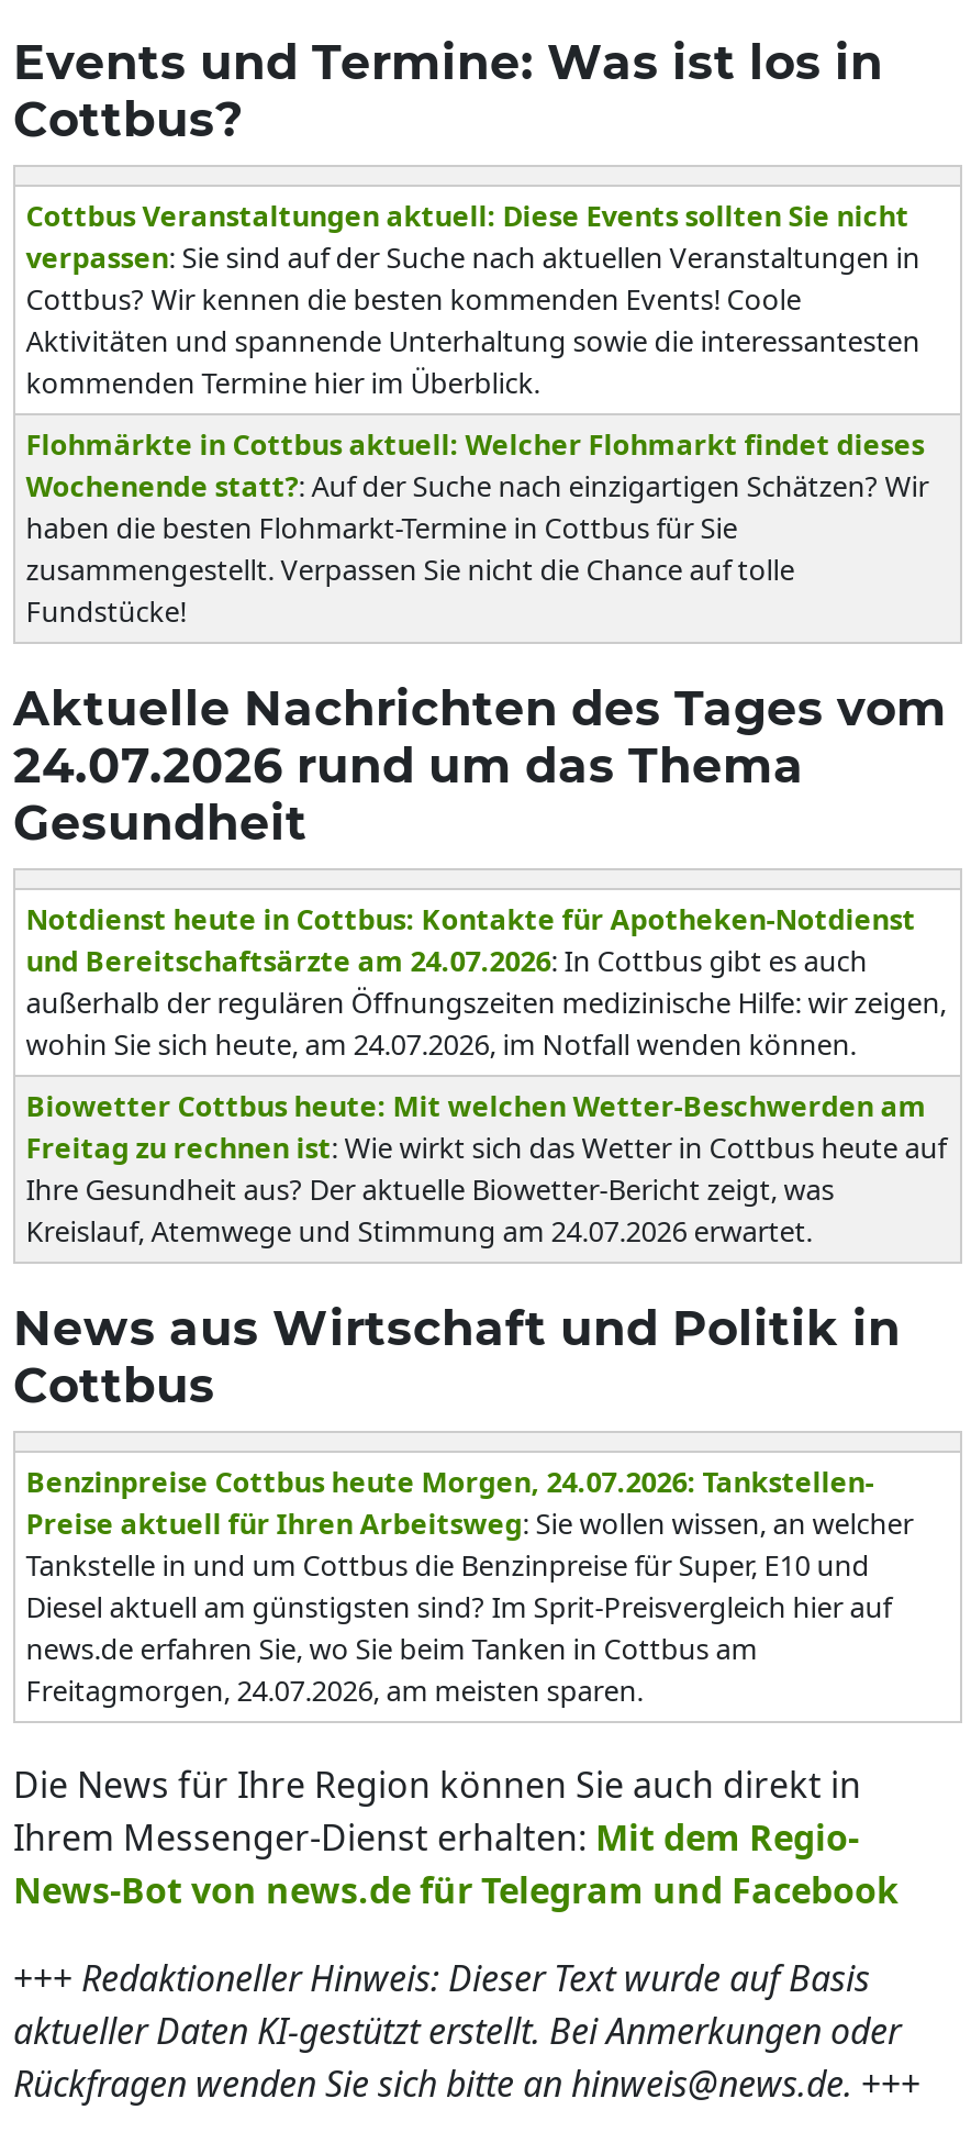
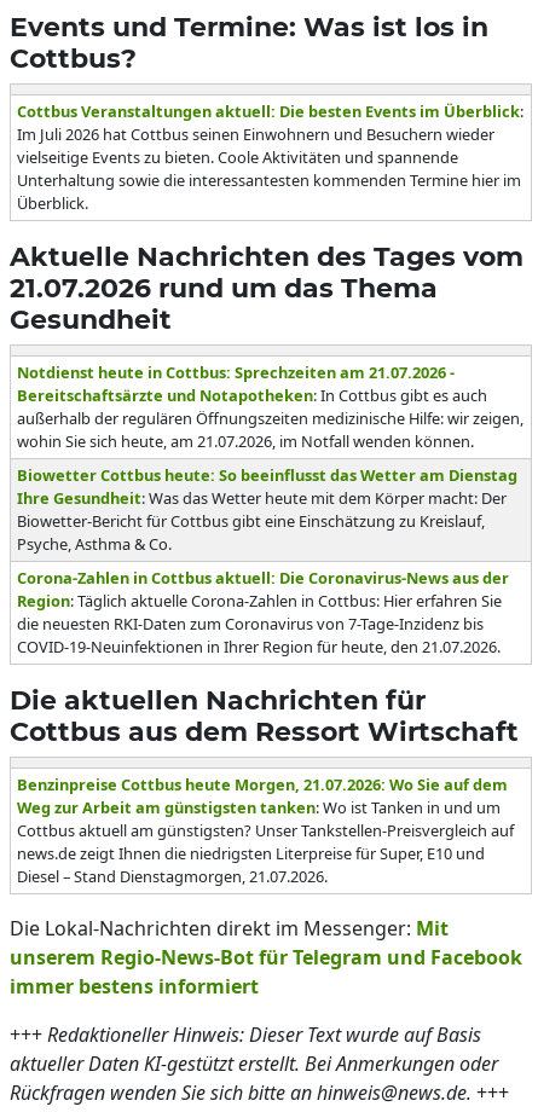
[26,196,929,631] Cottbus Veranstaltungen aktuell: Diese Events sollten Sie nicht | verpassen: Sie sind auf der Suche nach aktuellen Veranstaltungen in | Cottbus? Wir kennen die besten kommenden Events! Coole | Aktivitäten und spannende Unterhaltung sowie die interessantesten | kommenden Termine hier im Überblick. | Flohmärkte in Cottbus aktuell: Welcher Flohmarkt findet dieses | Wochenende statt?: Auf der Suche nach einzigartigen Schätzen? Wir | haben die besten Flohmarkt-Termine in Cottbus für Sie | zusammengestellt. Verpassen Sie nicht die Chance auf tolle | Fundstücke! -> [17,100,523,214] Cottbus Veranstaltungen aktuell: Die besten Events im Überblick: | Im Juli 2026 hat Cottbus seinen Einwohnern und Besuchern wieder | vielseitige Events zu bieten. Coole Aktivitäten und spannende | Unterhaltung sowie die interessantesten kommenden Termine hier im | Überblick.
moved [13,679,947,736] -> [10,241,523,272]: Aktuelle Nachrichten des Tages vom
[13,736,804,793] 24.07.2026 rund um das Thema -> [10,272,438,303] 21.07.2026 rund um das Thema
moved [13,793,308,851] -> [10,303,172,335]: Gesundheit
[26,899,916,980] Notdienst heute in Cottbus: Kontakte für Apotheken-Notdienst | und Bereitschaftsärzte am 24.07.2026: In Cottbus gibt es auch -> [17,361,487,406] Notdienst heute in Cottbus: Sprechzeiten am 21.07.2026 - | Bereitschaftsärzte und Notapotheken: In Cottbus gibt es auch
moved [26,982,946,1022] -> [17,407,523,429]: außerhalb der regulären Öffnungszeiten medizinische Hilfe: wir zeigen,
[13,1024,946,1914] wohin Sie sich heute, am 24.07.2026, im Notfall wenden können. | Biowetter Cottbus heute: Mit welchen Wetter-Beschwerden am | Freitag zu rechnen ist: Wie wirkt sich das Wetter in Cottbus heute auf | Ihre Gesundheit aus? Der aktuelle Biowetter-Bericht zeigt, was | Kreislauf, Atemwege und Stimmung am 24.07.2026 erwartet. | News aus Wirtschaft und Politik in | Cottbus | Benzinpreise Cottbus heute Morgen, 24.07.2026: Tankstellen- | Preise aktuell für Ihren Arbeitsweg: Sie wollen wissen, an welcher | Tankstelle in und um Cottbus die Benzinpreise für Super, E10 und | Diesel aktuell am günstigsten sind? Im Sprit-Preisvergleich hier auf | news.de erfahren Sie, wo Sie beim Tanken in Cottbus am | Freitagmorgen, 24.07.2026, am meisten sparen. | Die News für Ihre Region können Sie auch direkt in | Ihrem Messenger-Dienst erhalten: Mit dem Regio- | News-Bot von news.de für Telegram und Facebook -> [10,430,522,1000] wohin Sie sich heute, am 21.07.2026, im Notfall wenden können. | Biowetter Cottbus heute: So beeinflusst das Wetter am Dienstag | Ihre Gesundheit: Was das Wetter heute mit dem Körper macht: Der | Biowetter-Bericht für Cottbus gibt eine Einschätzung zu Kreislauf, | Psyche, Asthma & Co. | Corona-Zahlen in Cottbus aktuell: Die Coronavirus-News aus der | Region: Täglich aktuelle Corona-Zahlen in Cottbus: Hier erfahren Sie | die neuesten RKI-Daten zum Coronavirus von 7-Tage-Inzidenz bis | COVID-19-Neuinfektionen in Ihrer Region für heute, den 21.07.2026. | Die aktuellen Nachrichten für | Cottbus aus dem Ressort Wirtschaft | Benzinpreise Cottbus heute Morgen, 21.07.2026: Wo Sie auf dem | Weg zur Arbeit am günstigsten tanken: Wo ist Tanken in und um | Cottbus aktuell am günstigsten? Unser Tankstellen-Preisvergleich auf | news.de zeigt Ihnen die niedrigsten Literpreise für Super, E10 und | Diesel – Stand Dienstagmorgen, 21.07.2026. | Die Lokal-Nachrichten direkt im Messenger: Mit | unserem Regio-News-Bot für Telegram und Facebook | immer bestens informiert

